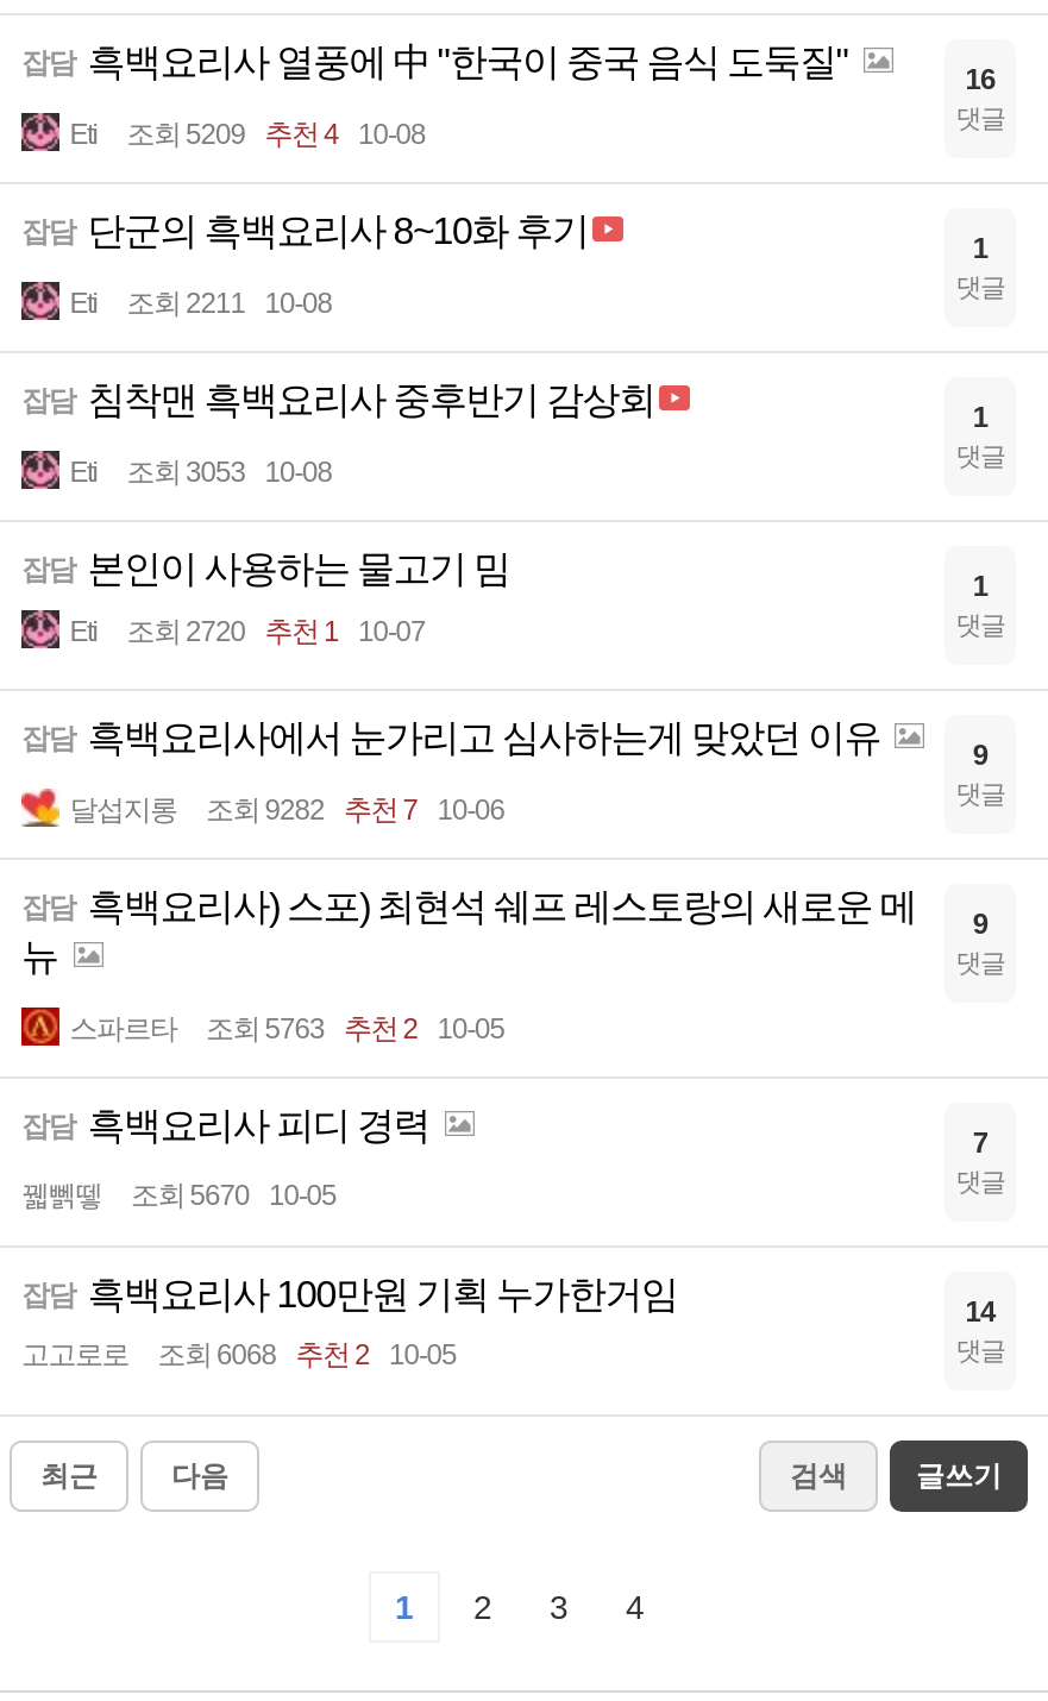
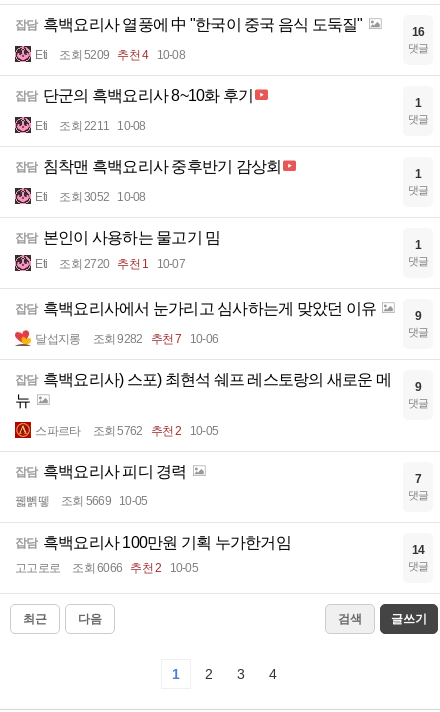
[69,456,332,489] Eti 조회 3053 10-08 -> [35,190,145,204] Eti 조회 3052 10-08
[69,1012,504,1046] 스파르타 조회 5763 추천 2 10-05 -> [35,424,218,438] 스파르타 조회 5762 추천 2 10-05
[131,1179,336,1212] 조회 5670 10-05 -> [61,494,147,508] 조회 5669 10-05
[21,1338,456,1372] 고고로로 조회 6068 추천 2 10-05 -> [15,561,198,575] 고고로로 조회 6066 추천 2 10-05

